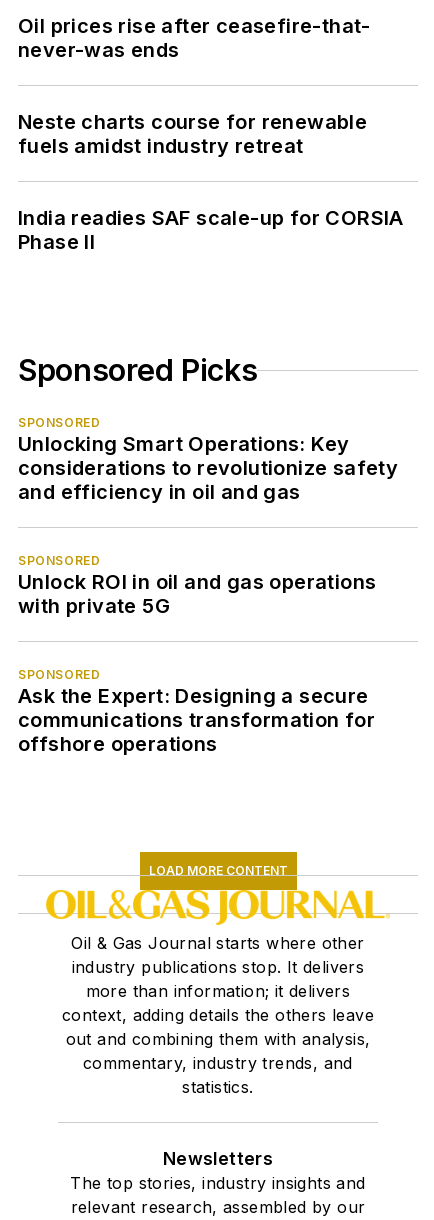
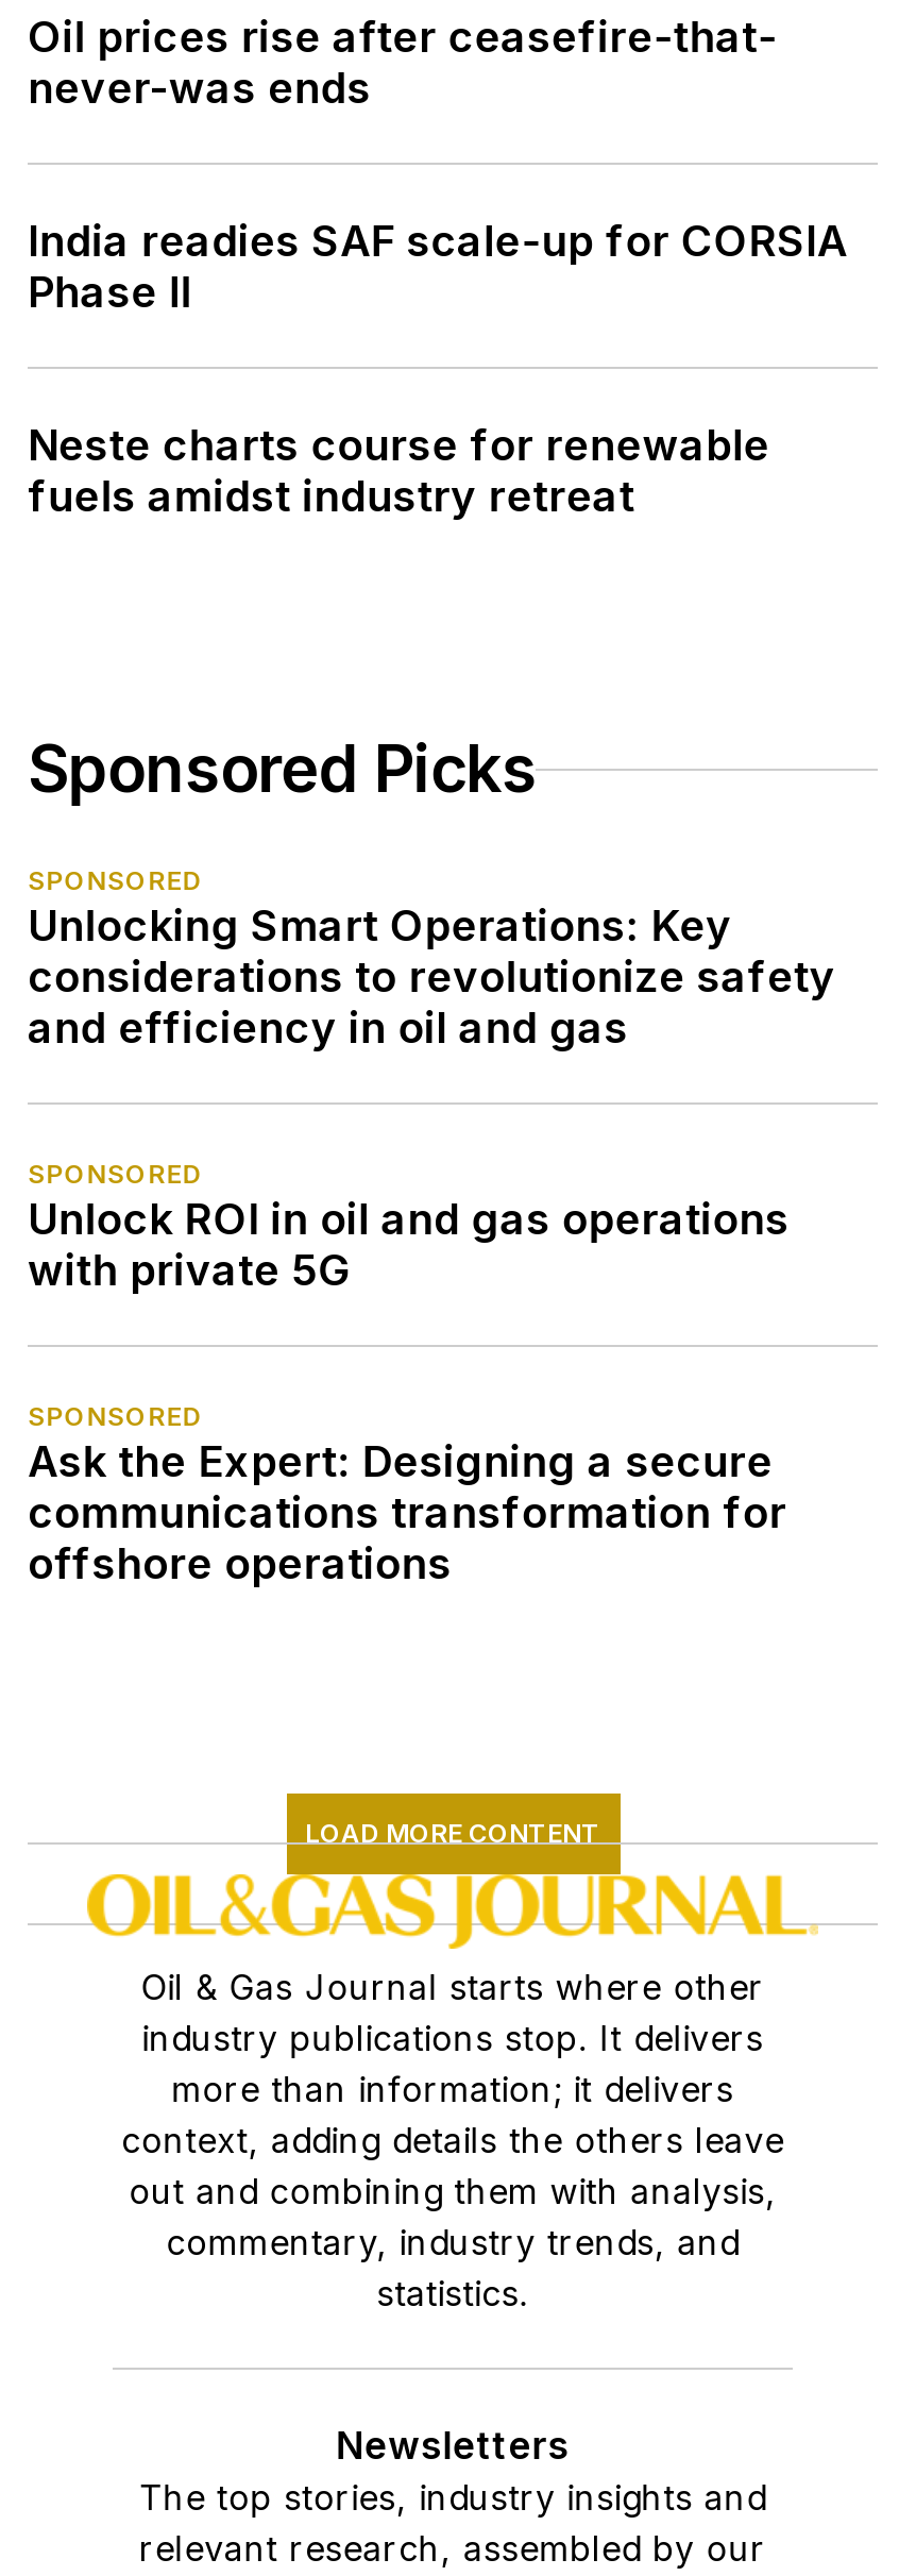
moved [18,110,367,158] -> [28,420,770,522]: Neste charts course for renewable | fuels amidst industry retreat
moved [18,206,404,254] -> [28,216,848,318]: India readies SAF scale-up for CORSIA | Phase II

